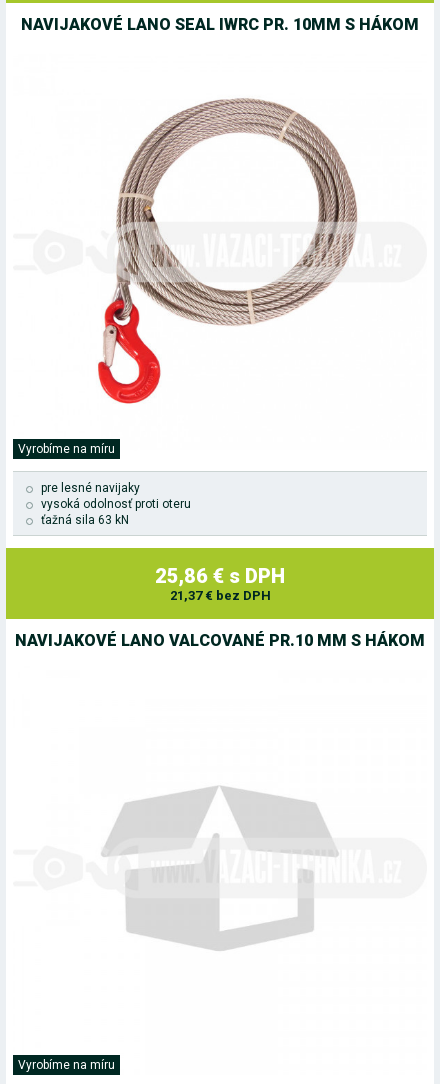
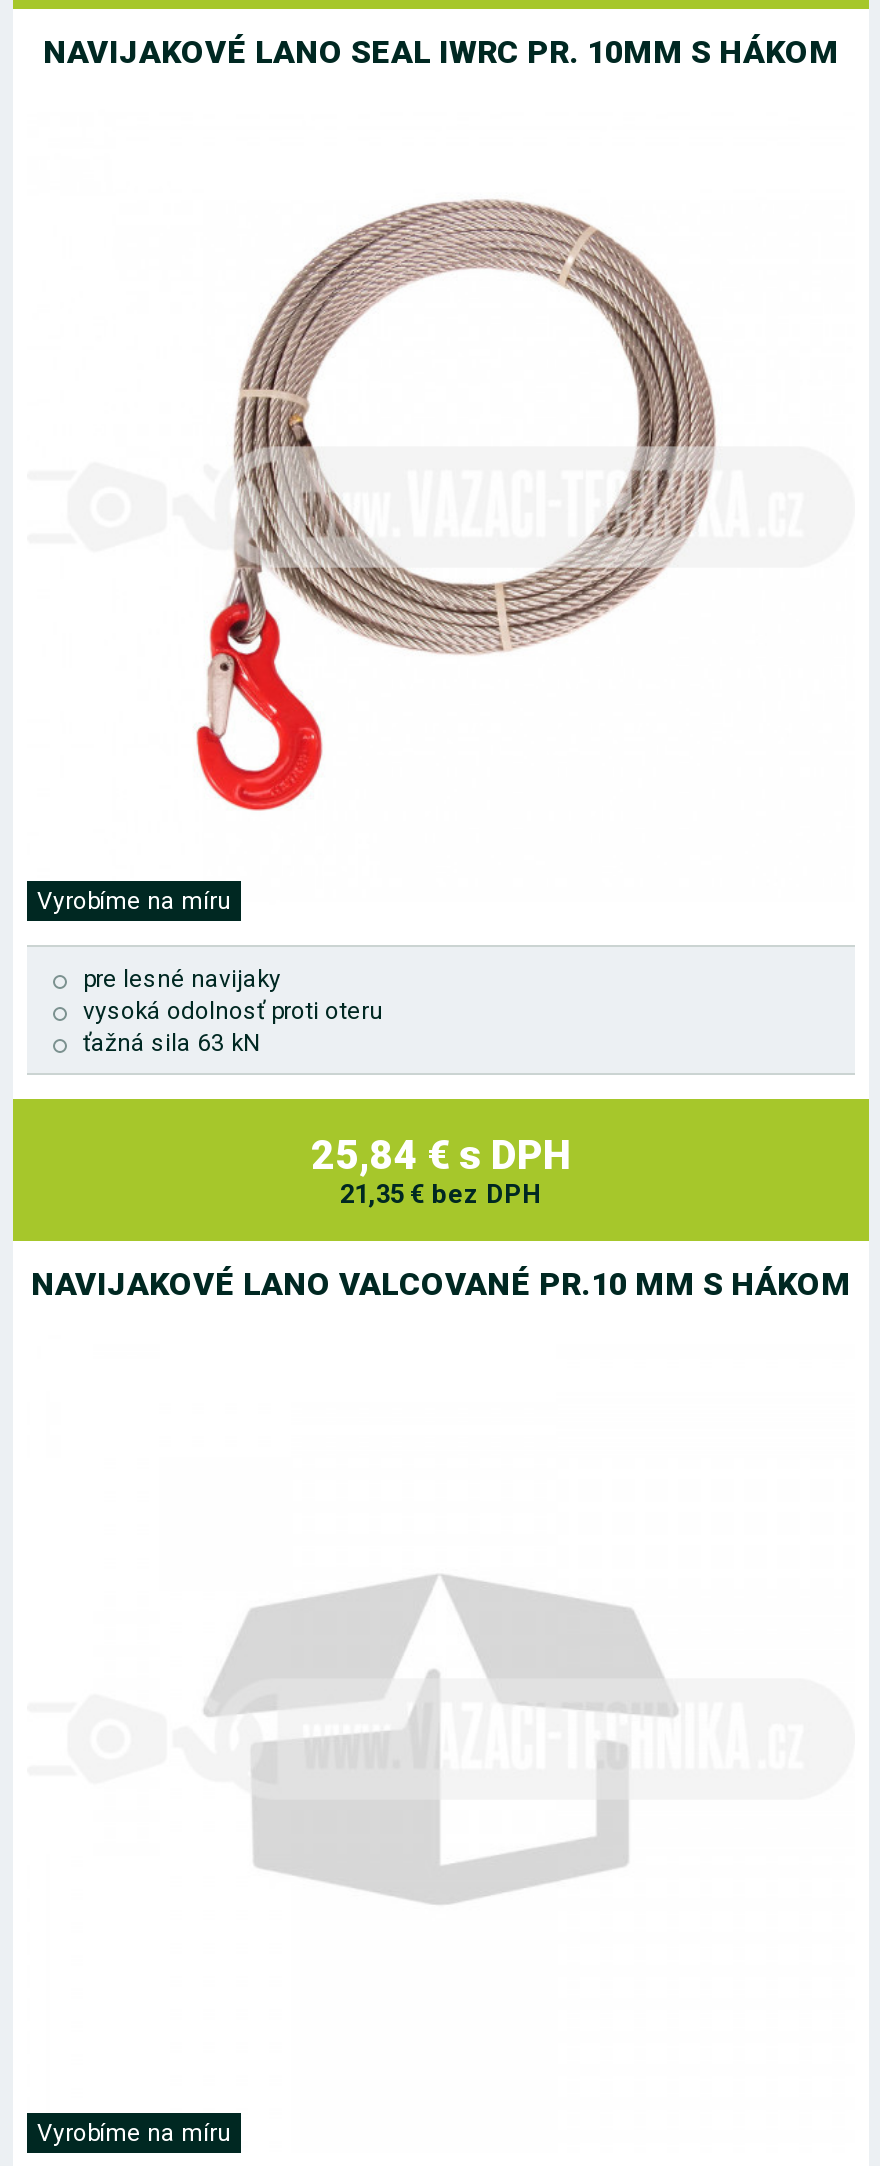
[155,564,285,588] 25,86 € s DPH -> [311,1132,571,1180] 25,84 € s DPH
[169,588,270,603] 21,37 € bez DPH -> [340,1180,542,1210] 21,35 € bez DPH

